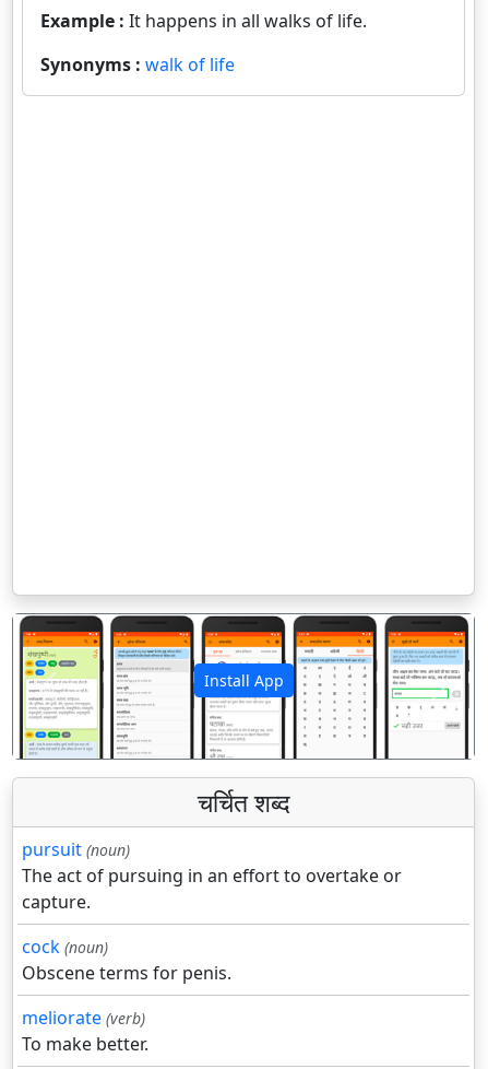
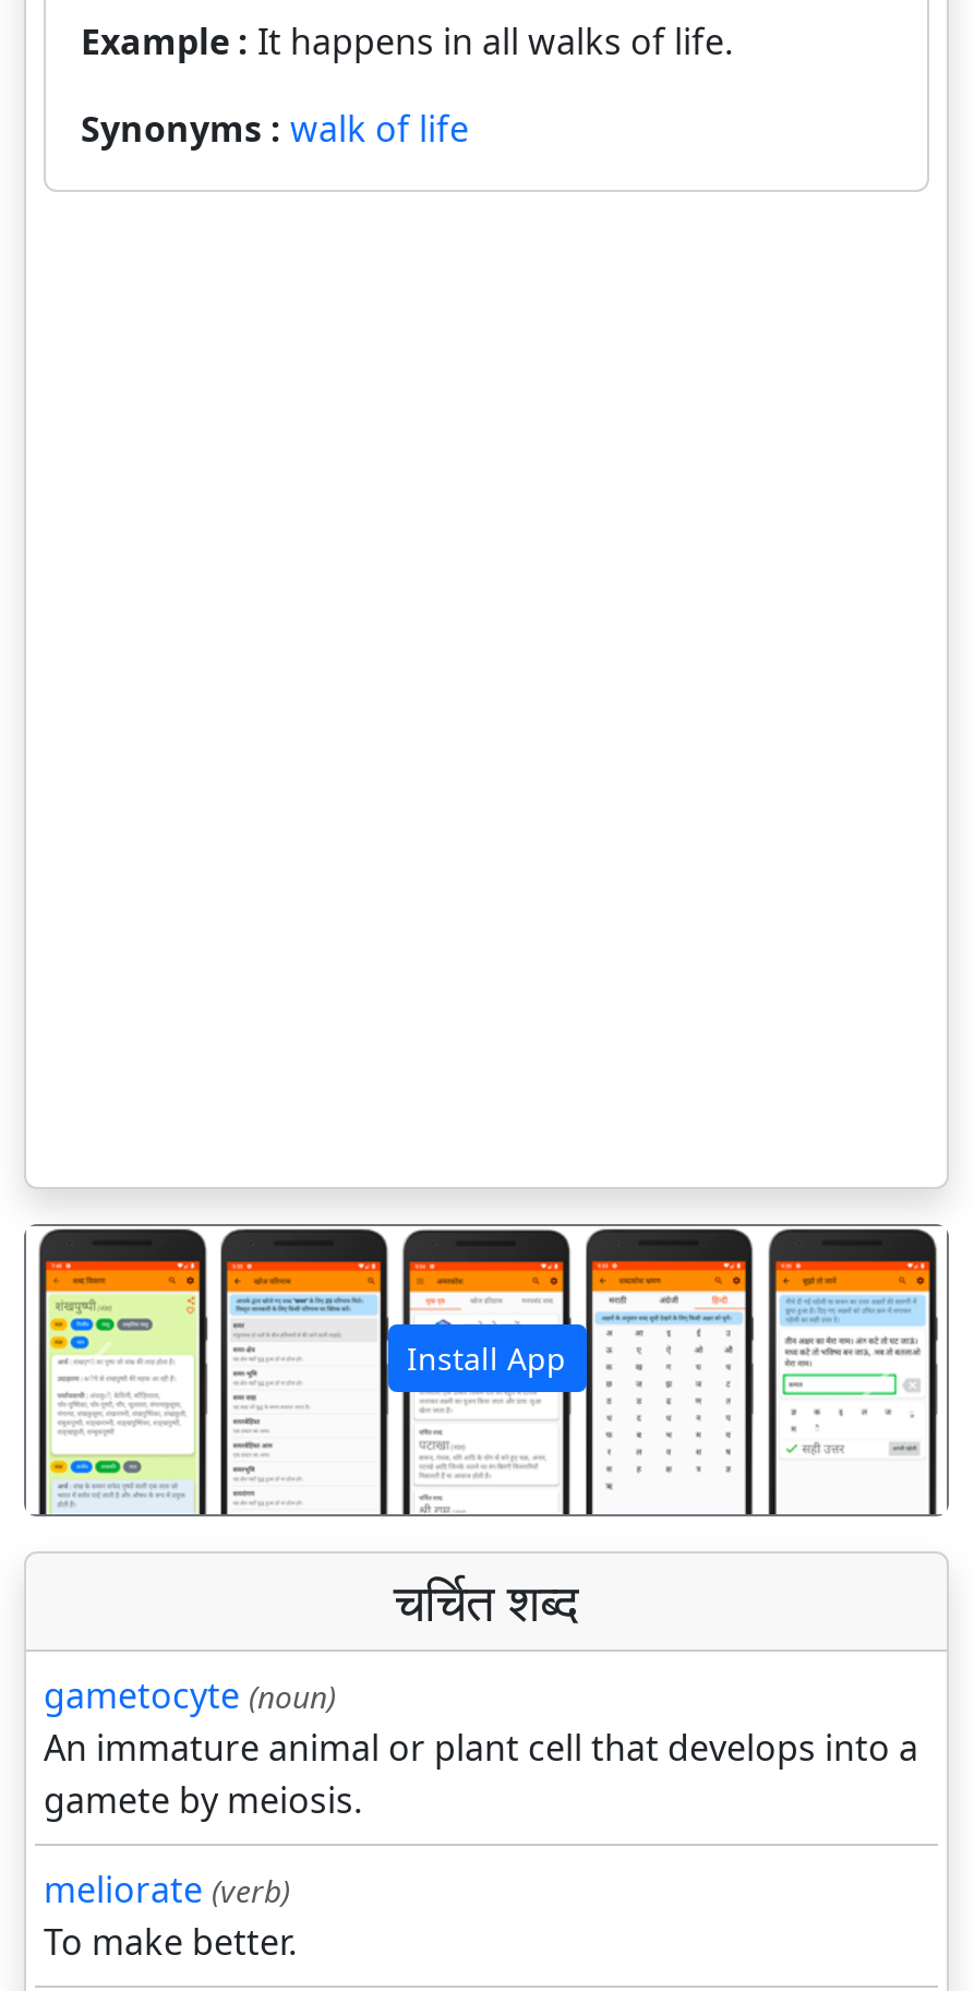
[22,838,402,985] pursuit (noun) | The act of pursuing in an effort to overtake or | capture. | cock (noun) | Obscene terms for penis. -> [44,1672,918,1825] gametocyte (noun) | An immature animal or plant cell that develops into a | gamete by meiosis.

